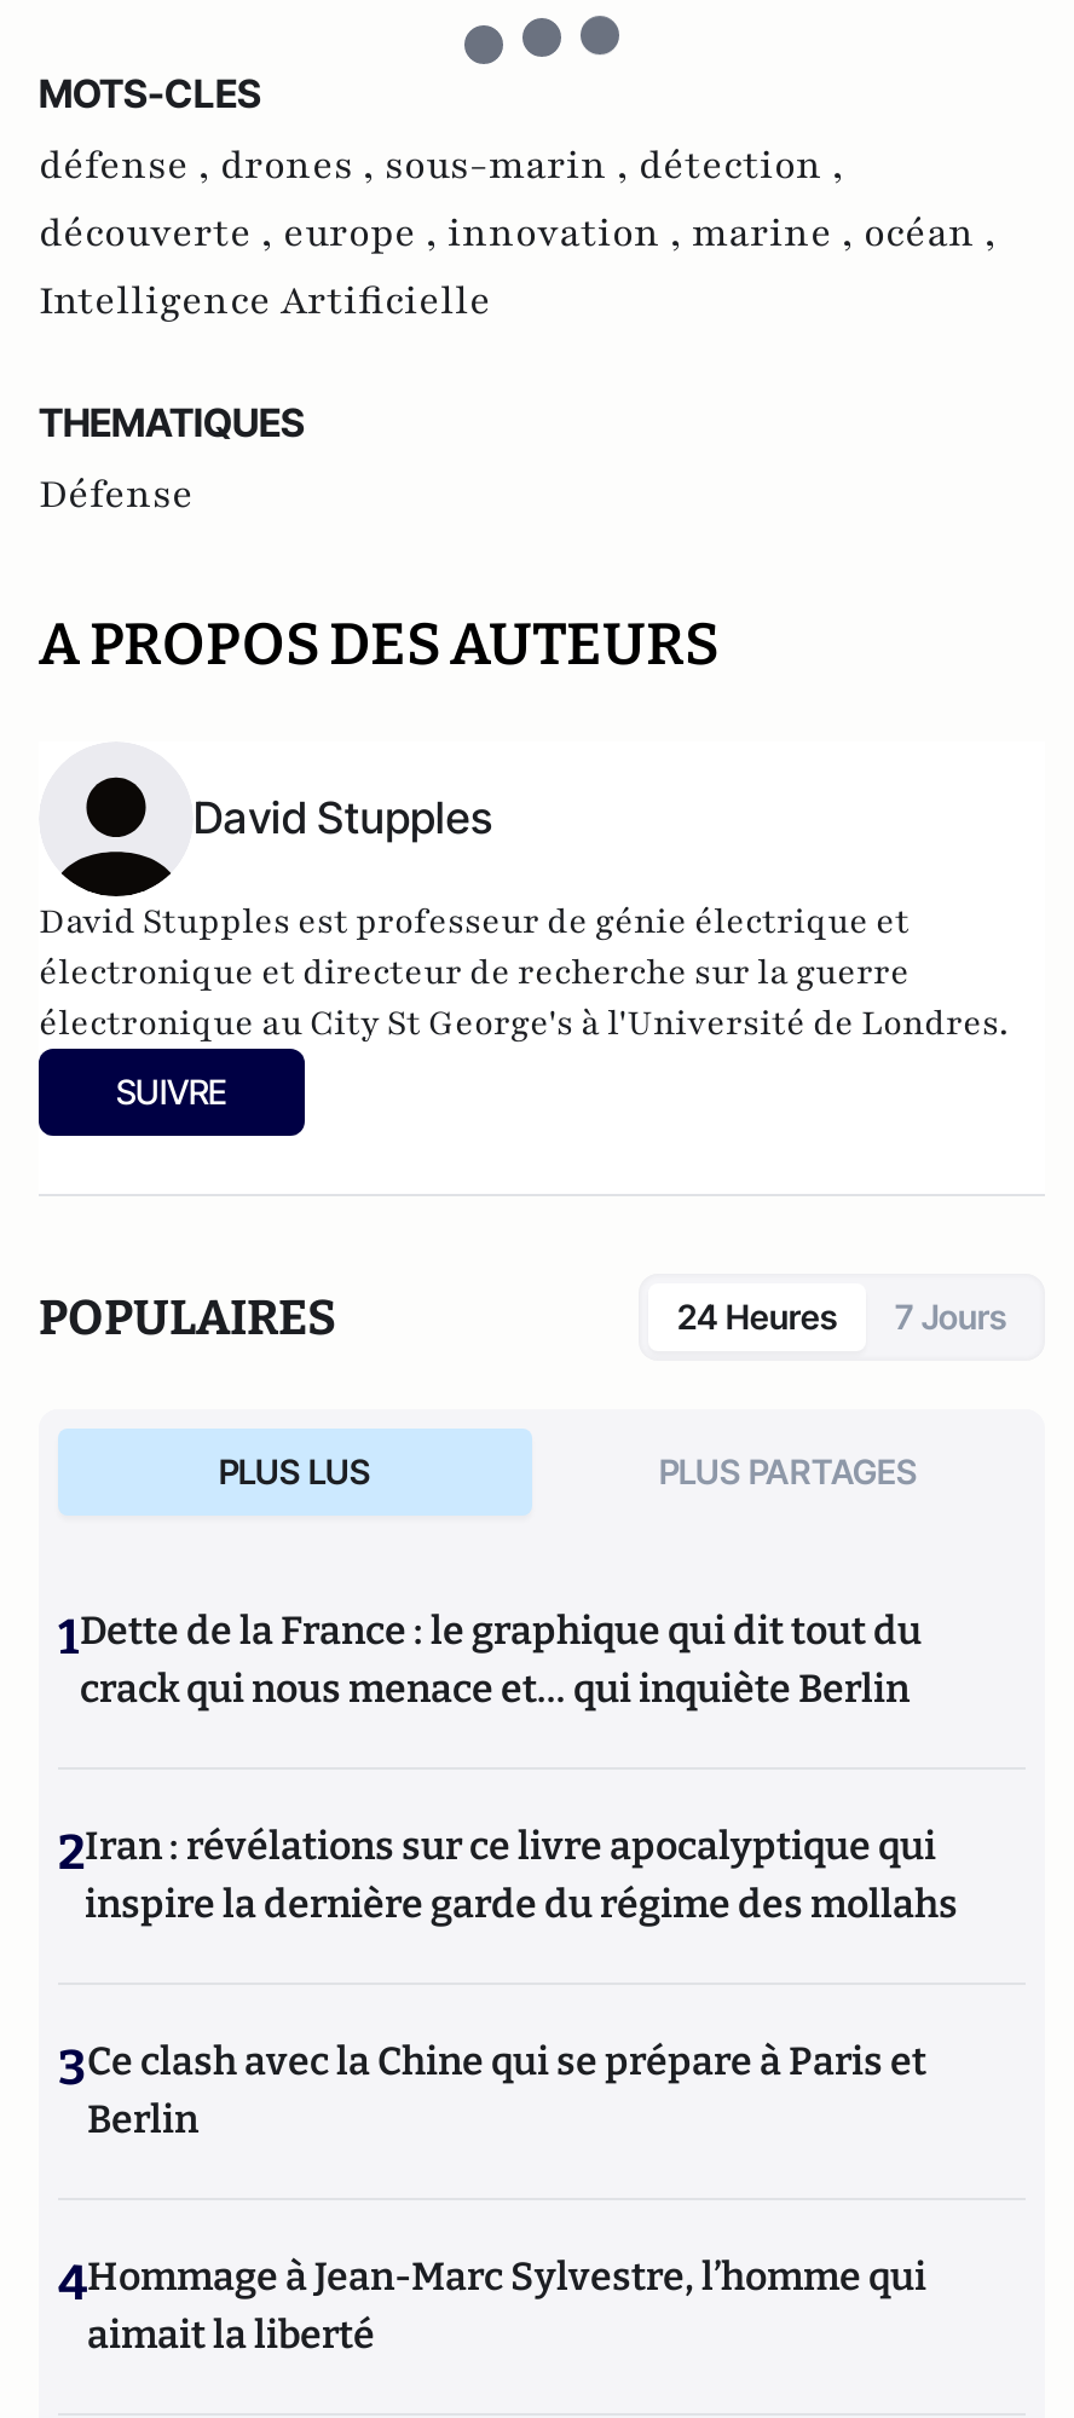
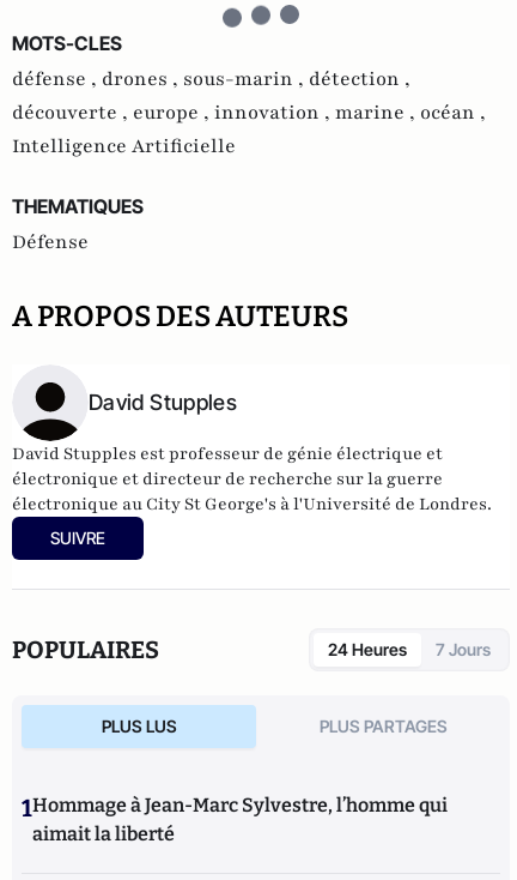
[58,1608,958,2312] 1Dette de la France : le graphique qui dit tout du | crack qui nous menace et… qui inquiète Berlin | 2Iran : révélations sur ce livre apocalyptique qui | inspire la dernière garde du régime des mollahs | 3Ce clash avec la Chine qui se prépare à Paris et | Berlin | 4Hommage à Jean-Marc Sylvestre, l’homme qui -> [22,794,448,822] 1Hommage à Jean-Marc Sylvestre, l’homme qui

